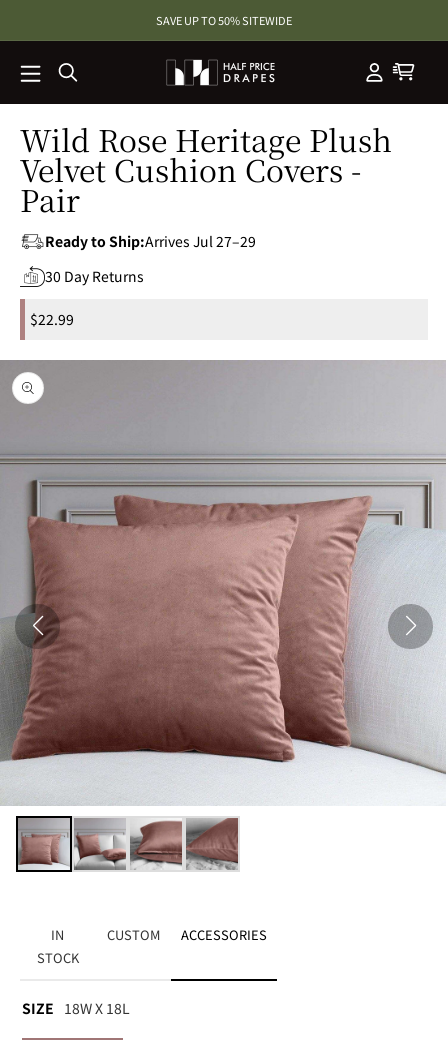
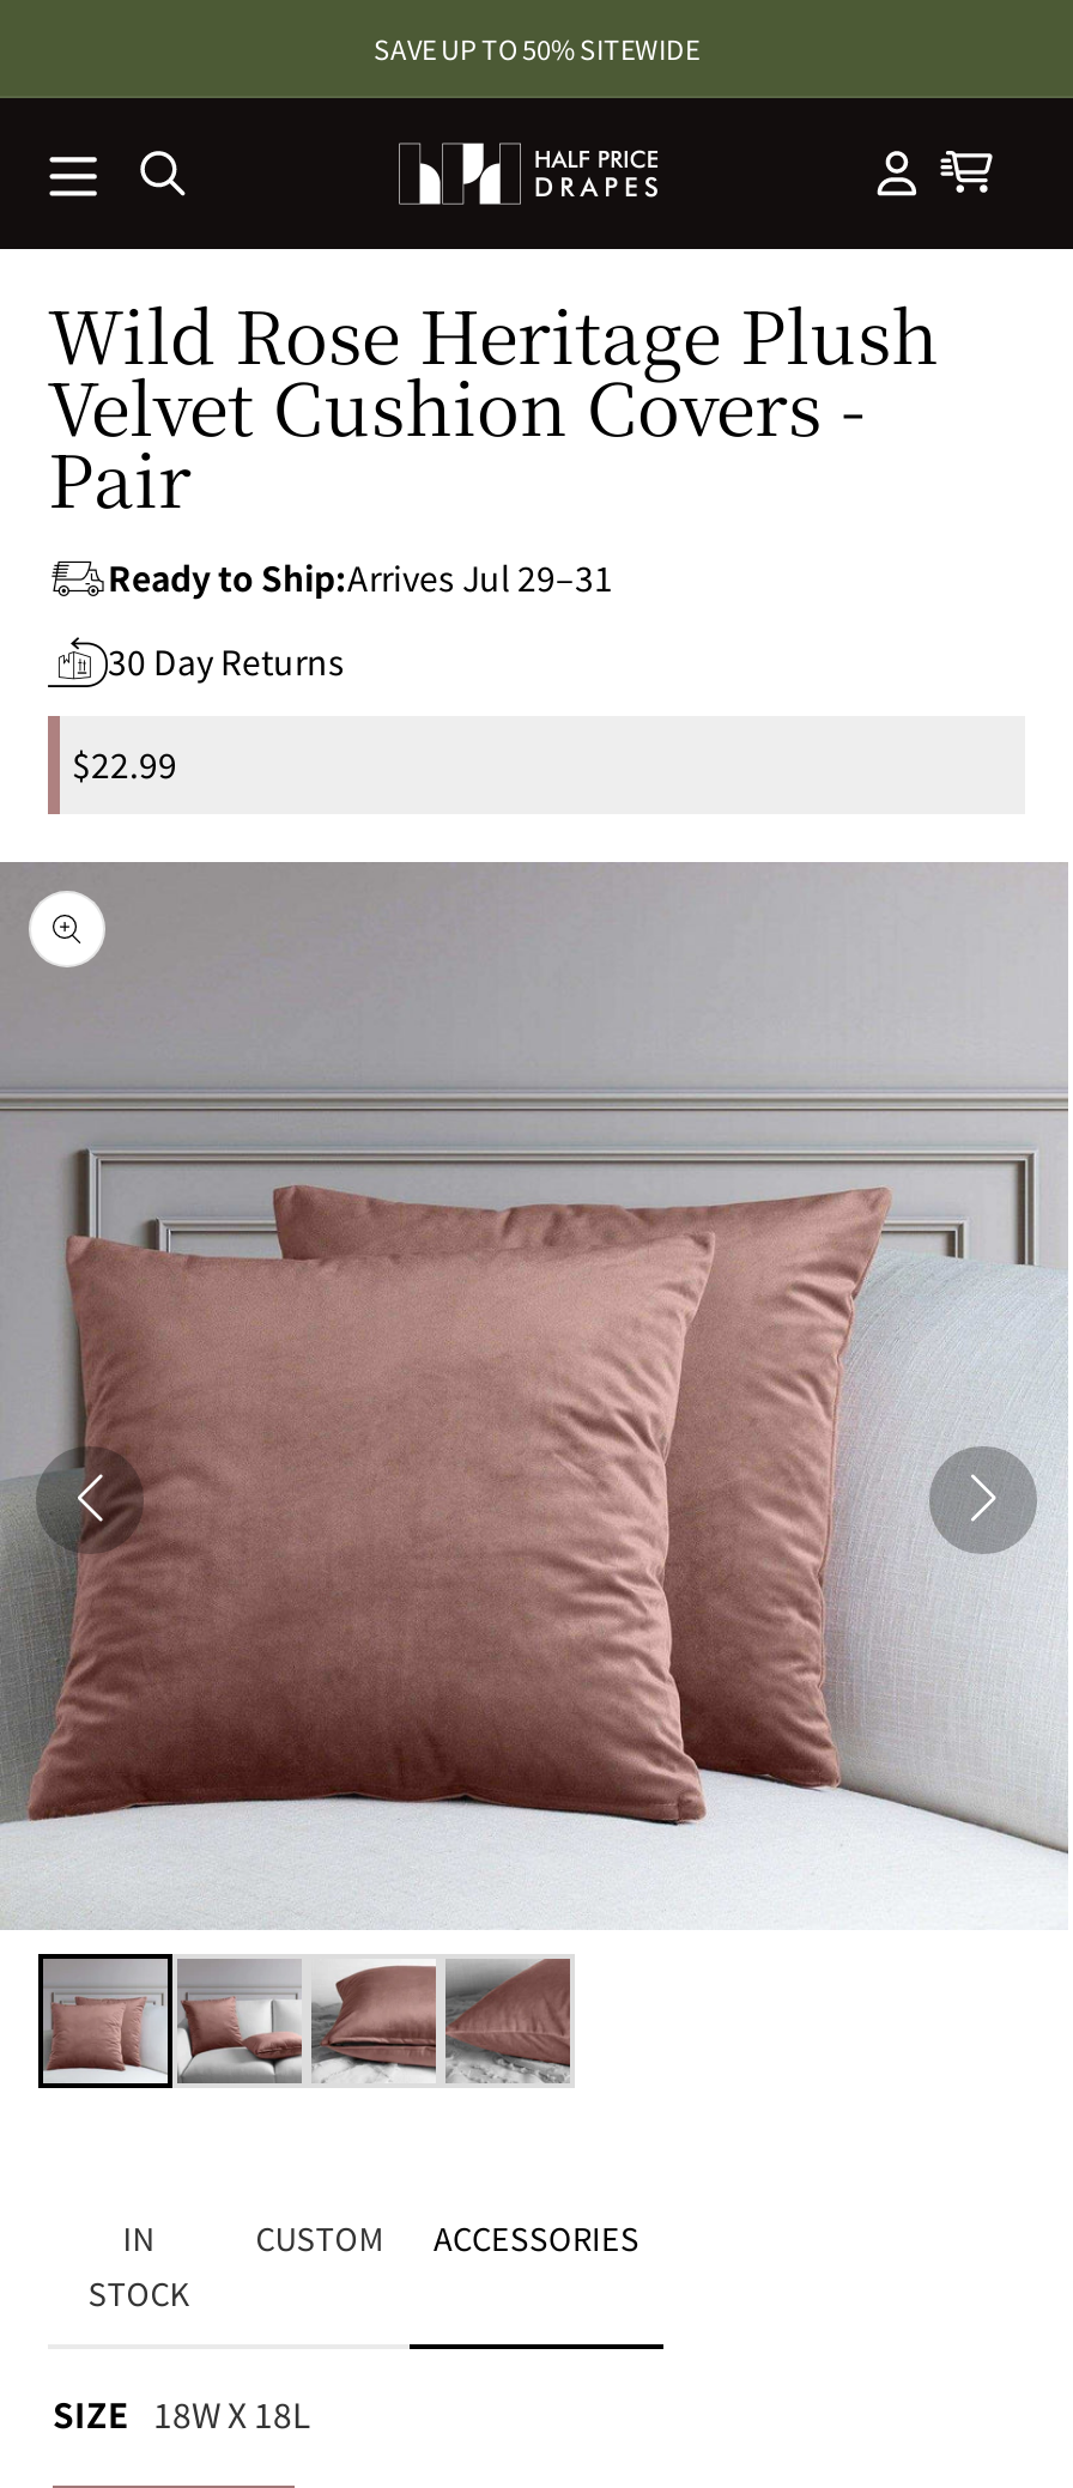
[45,231,256,251] Ready to Ship:Arrives Jul 27–29 -> [108,553,613,601] Ready to Ship:Arrives Jul 29–31

